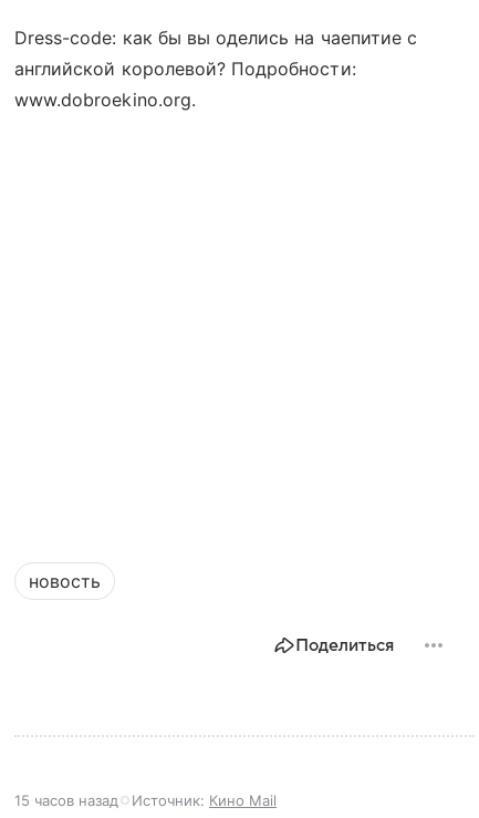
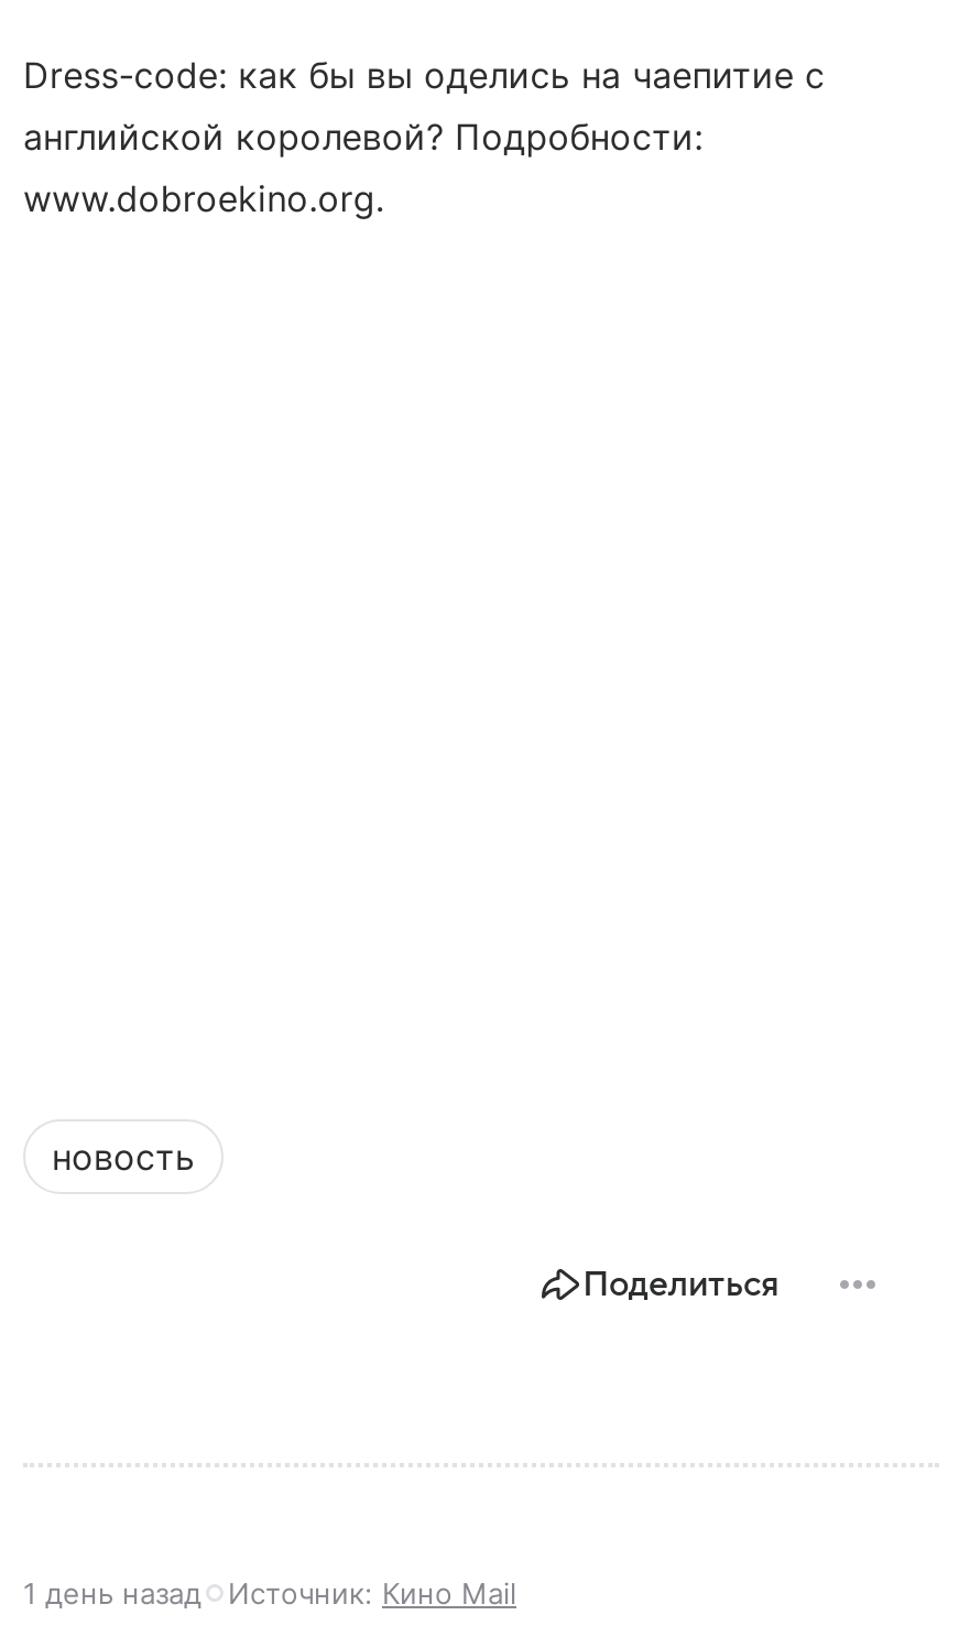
[14,791,277,809] 15 часов назад Источник: Кино Mail -> [23,1575,516,1611] 1 день назад Источник: Кино Mail

